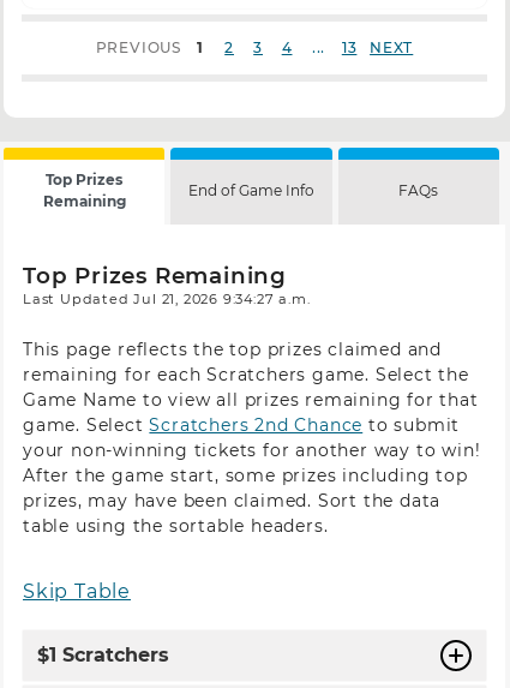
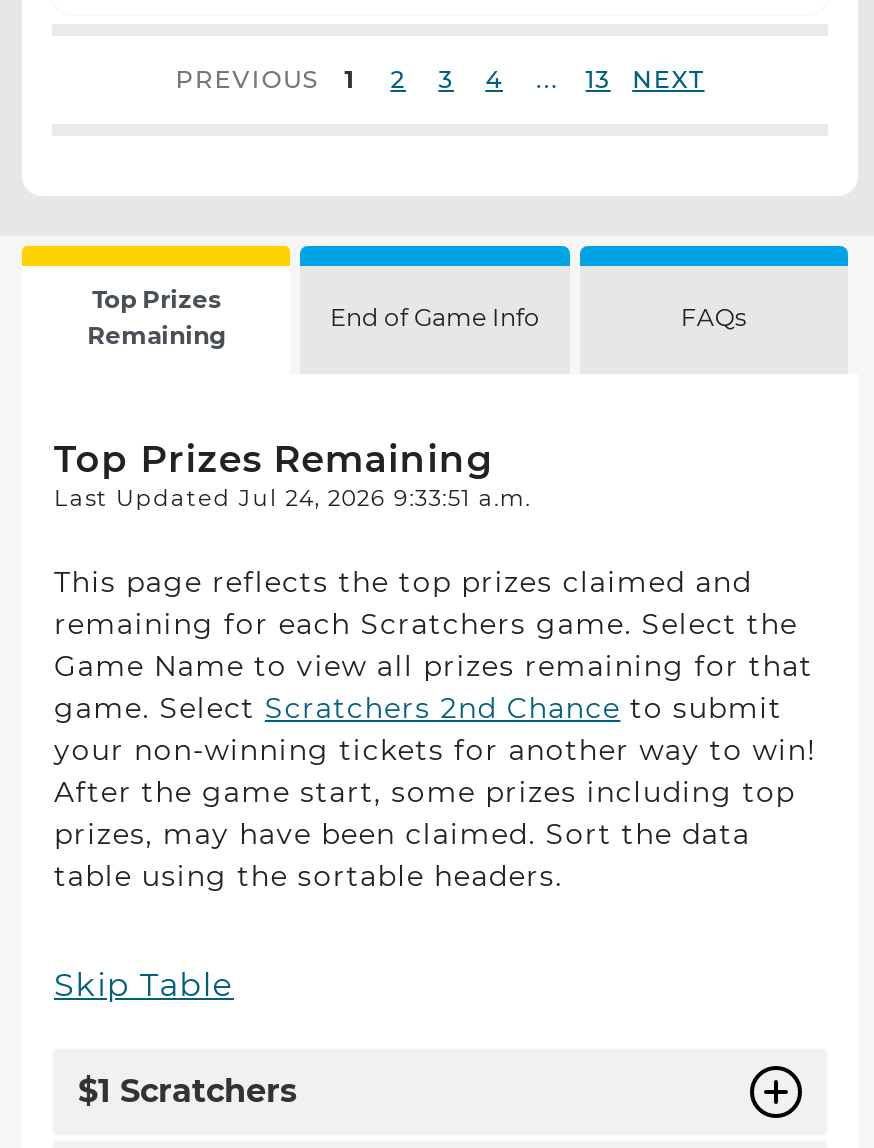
[23,290,310,307] Last Updated Jul 21, 2026 9:34:27 a.m. -> [54,483,531,511] Last Updated Jul 24, 2026 9:33:51 a.m.

